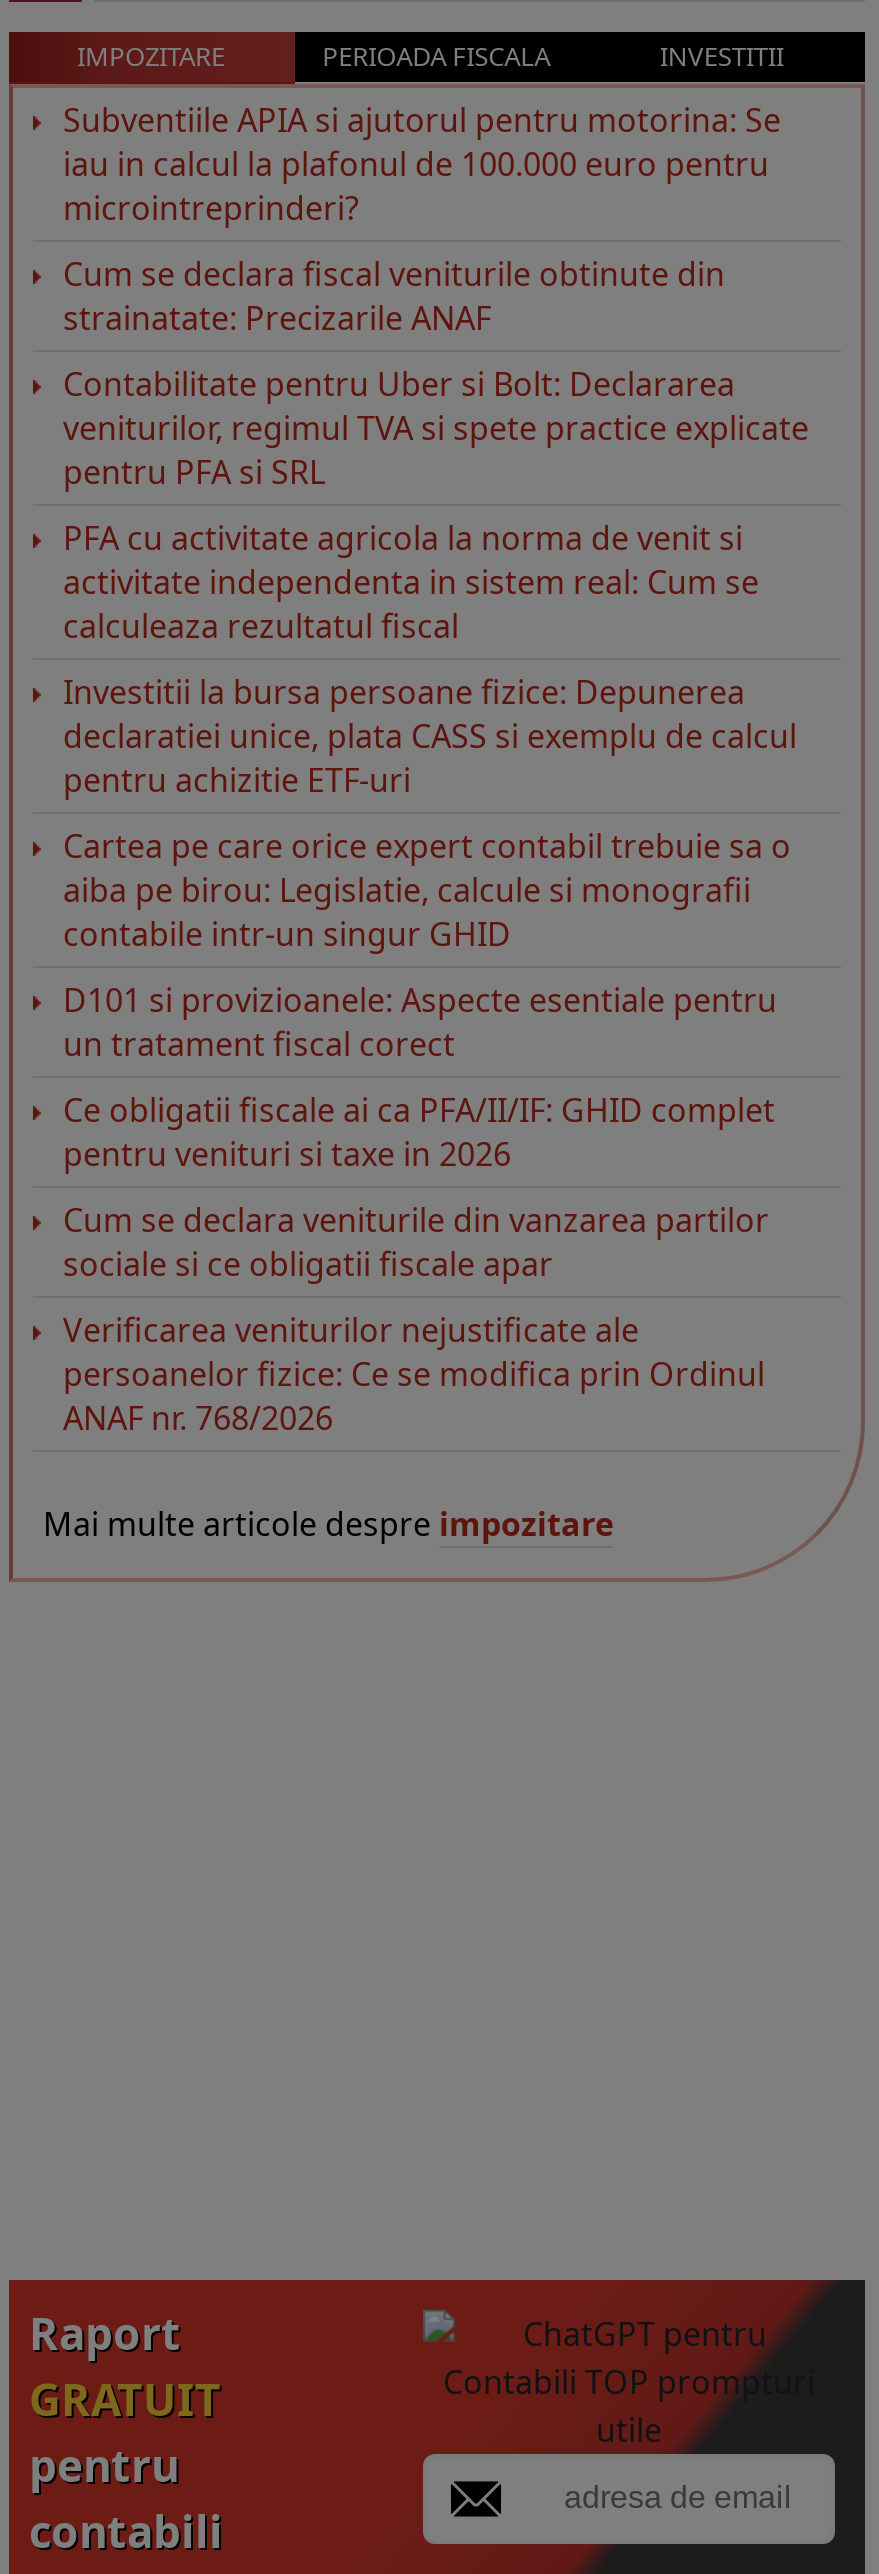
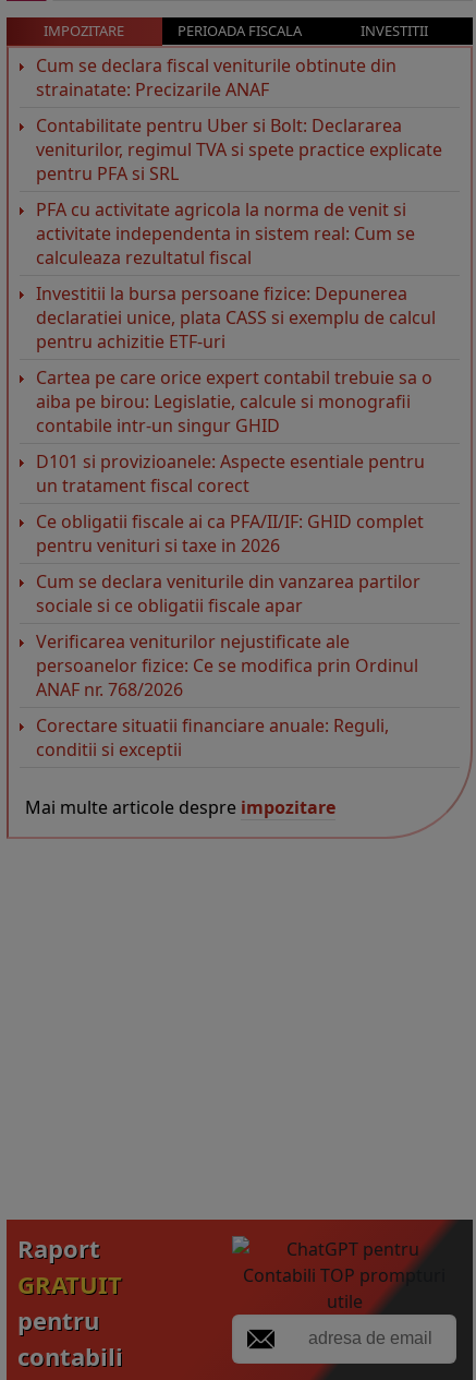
[63,97,781,229] Subventiile APIA si ajutorul pentru motorina: Se | iau in calcul la plafonul de 100.000 euro pentru | microintreprinderi? -> none
moved [63,251,809,1439] -> [36,53,442,701]: Cum se declara fiscal veniturile obtinute din | strainatate: Precizarile ANAF | Contabilitate pentru Uber si Bolt: Declararea | ... | persoanelor fizice: Ce se modifica prin Ordinul | ANAF nr. 768/2026
none -> [36,713,389,761] Corectare situatii financiare anuale: Reguli, | conditii si exceptii

